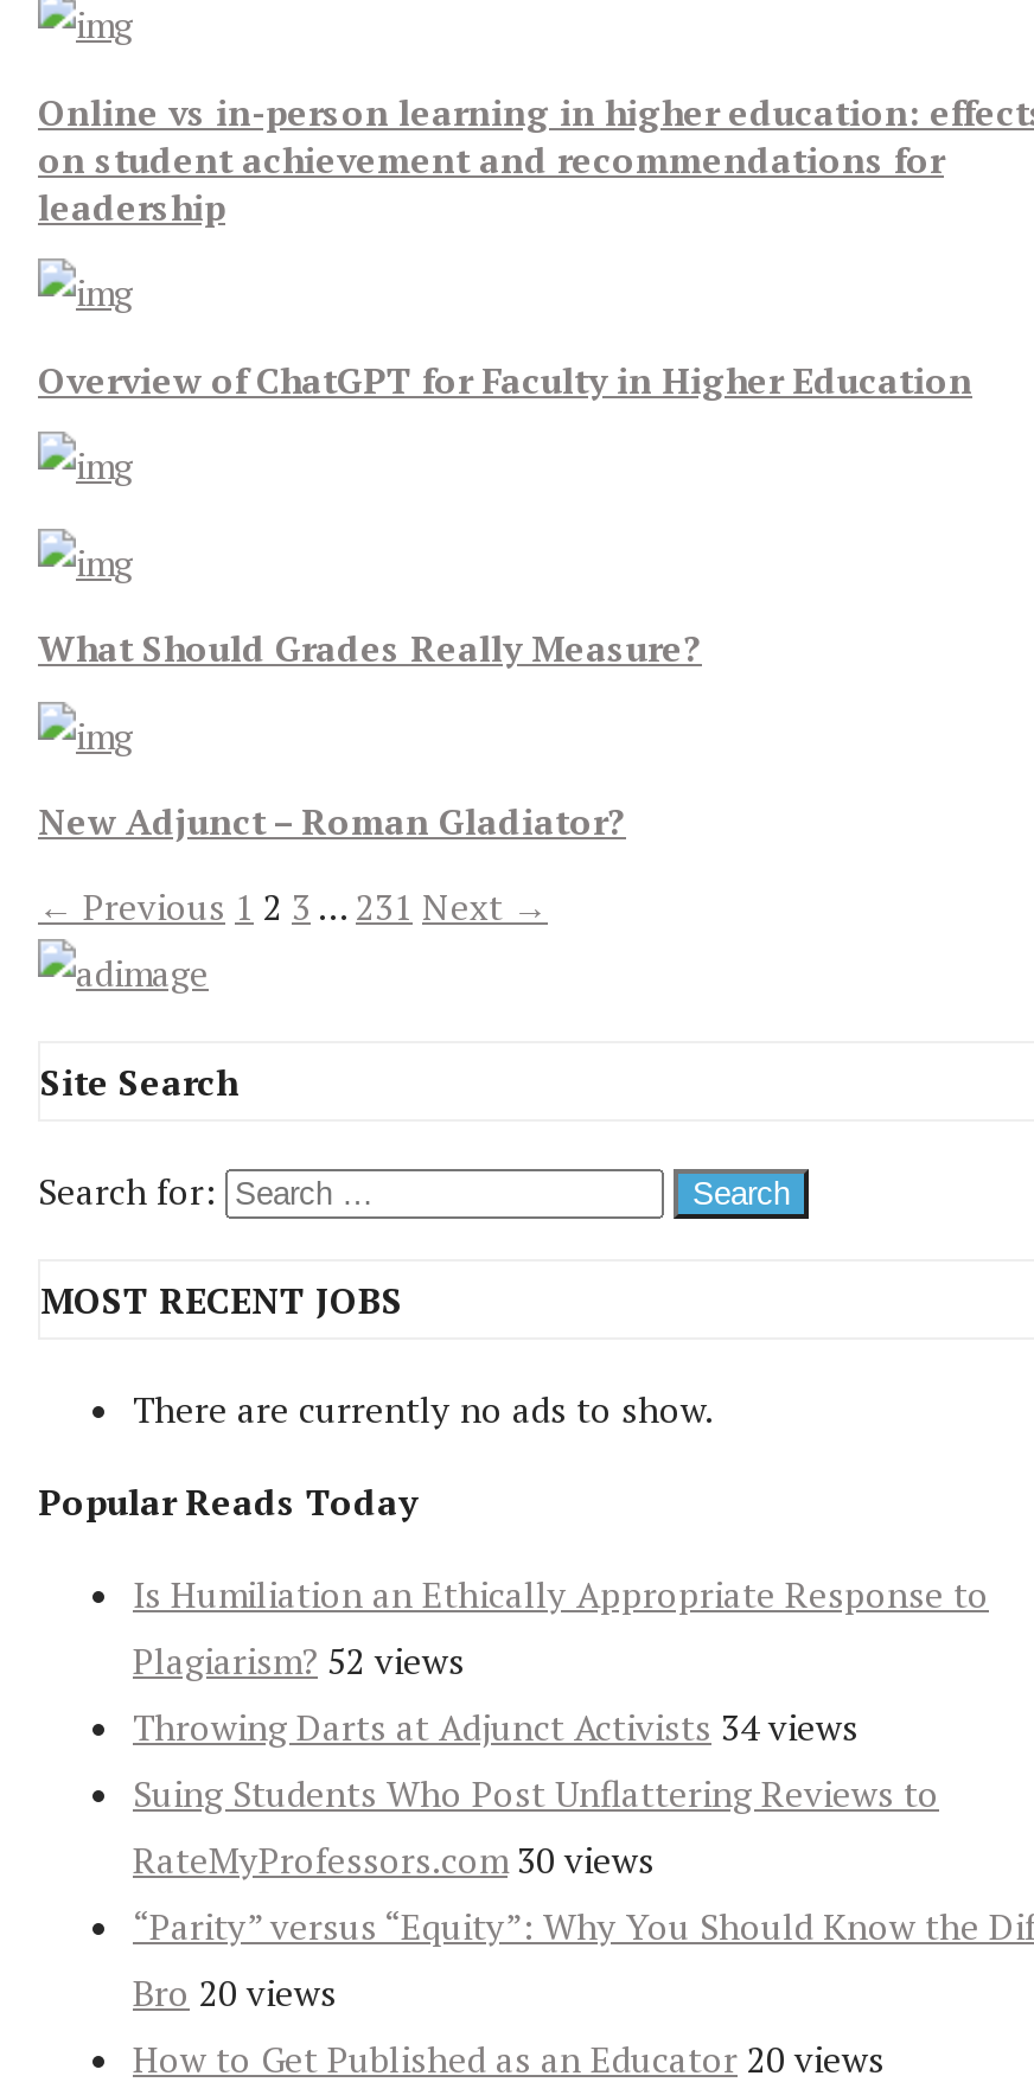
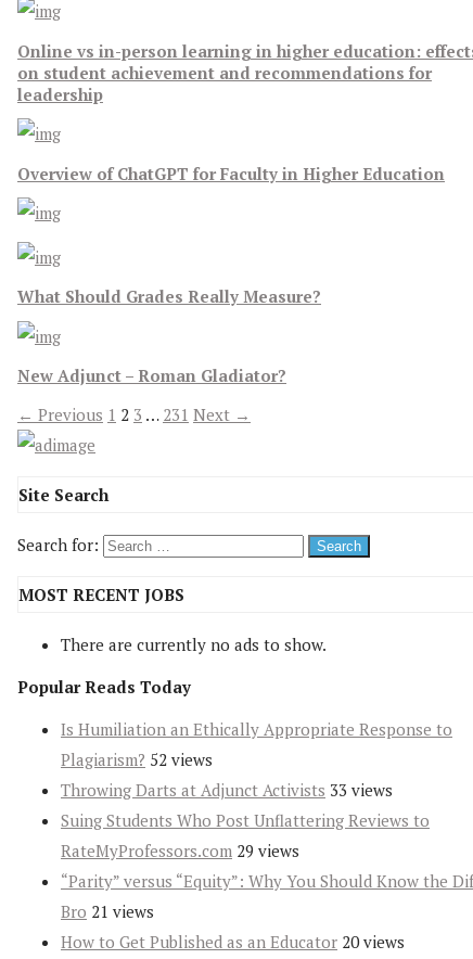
[133,1704,859,1751] Throwing Darts at Adjunct Activists 34 views -> [61,779,393,801] Throwing Darts at Adjunct Activists 33 views
[133,1836,655,1884] RateMyProfessors.com 30 views -> [61,840,299,862] RateMyProfessors.com 29 views
[133,1969,337,2017] Bro 20 views -> [61,901,154,923] Bro 21 views

